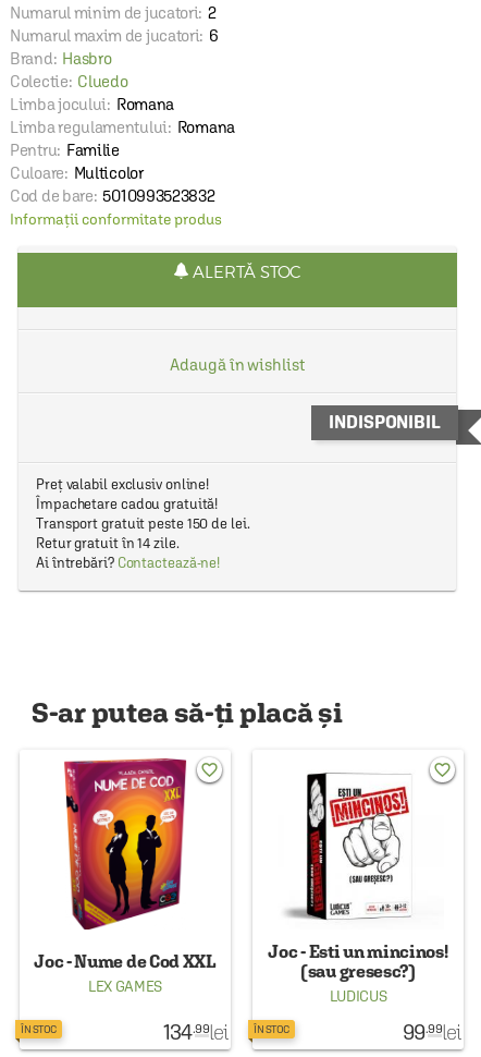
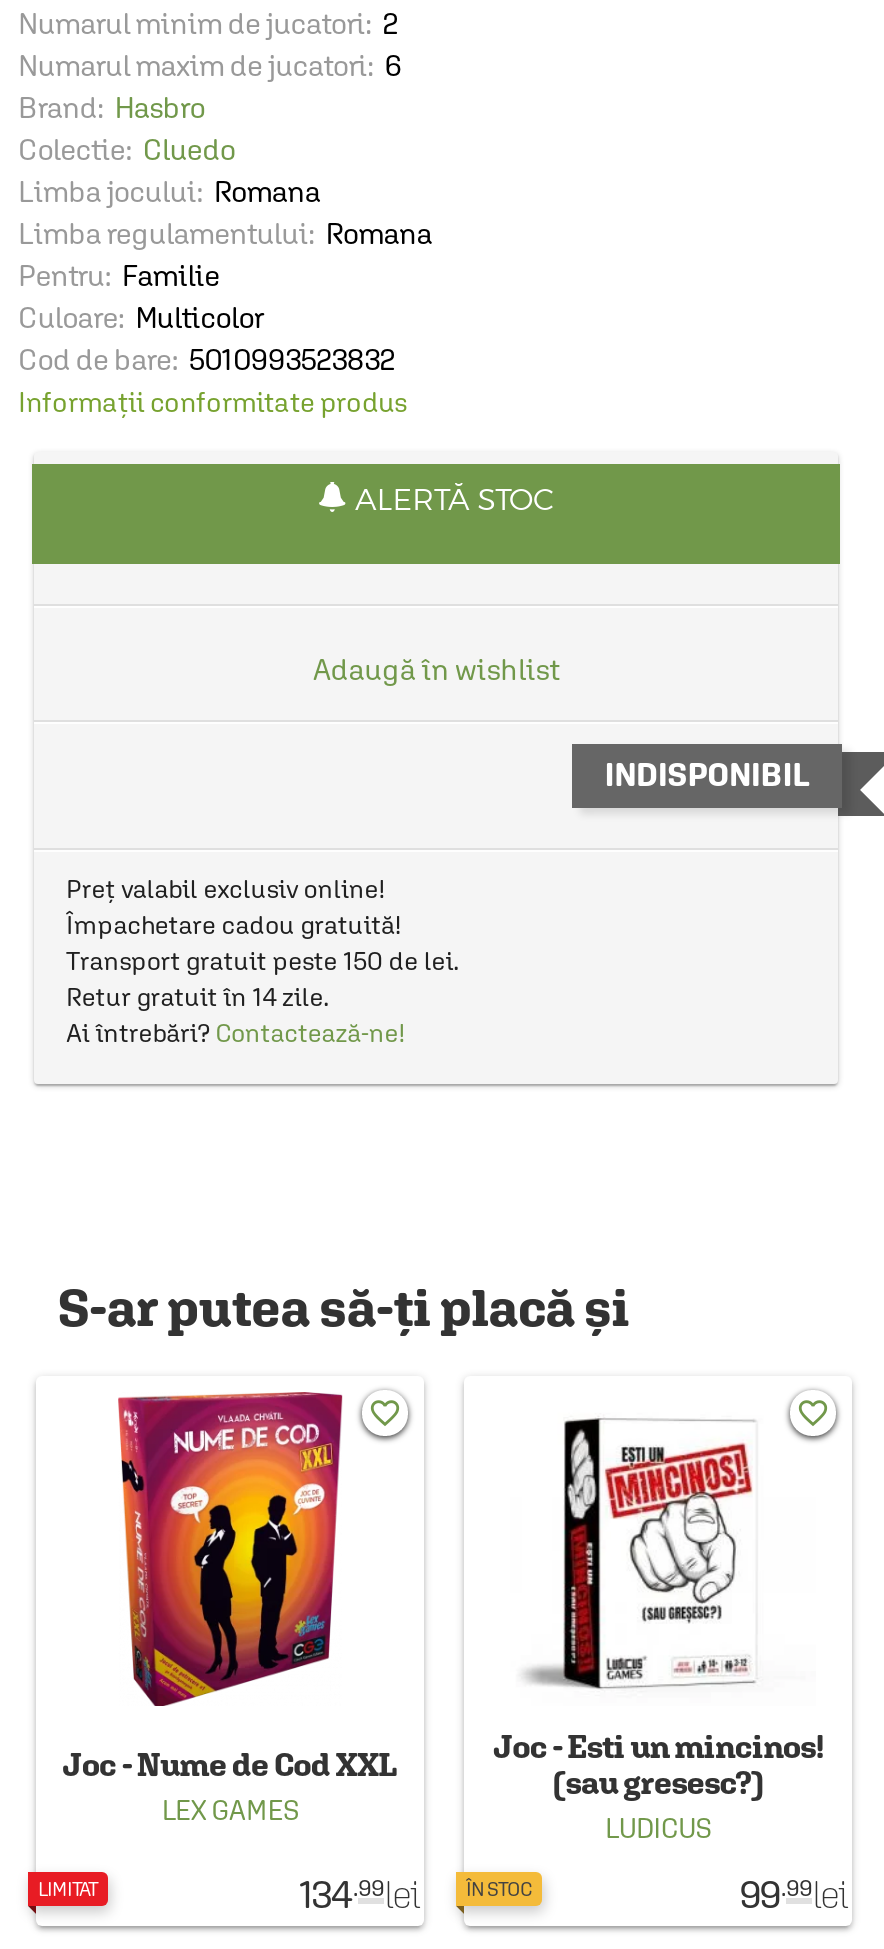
[21,1023,56,1035] ÎN STOC -> [38,1878,97,1900] LIMITAT

